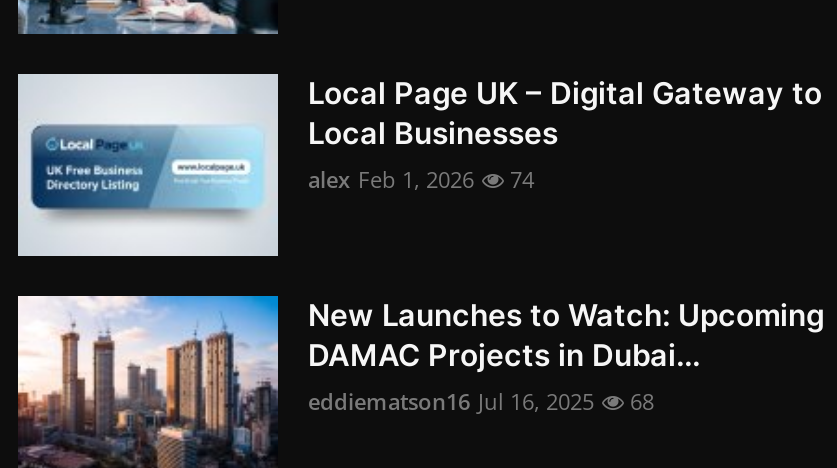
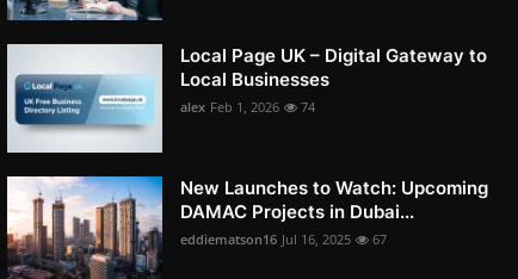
[308,386,654,416] eddiematson16 Jul 16, 2025 68 -> [180,230,387,248] eddiematson16 Jul 16, 2025 67

